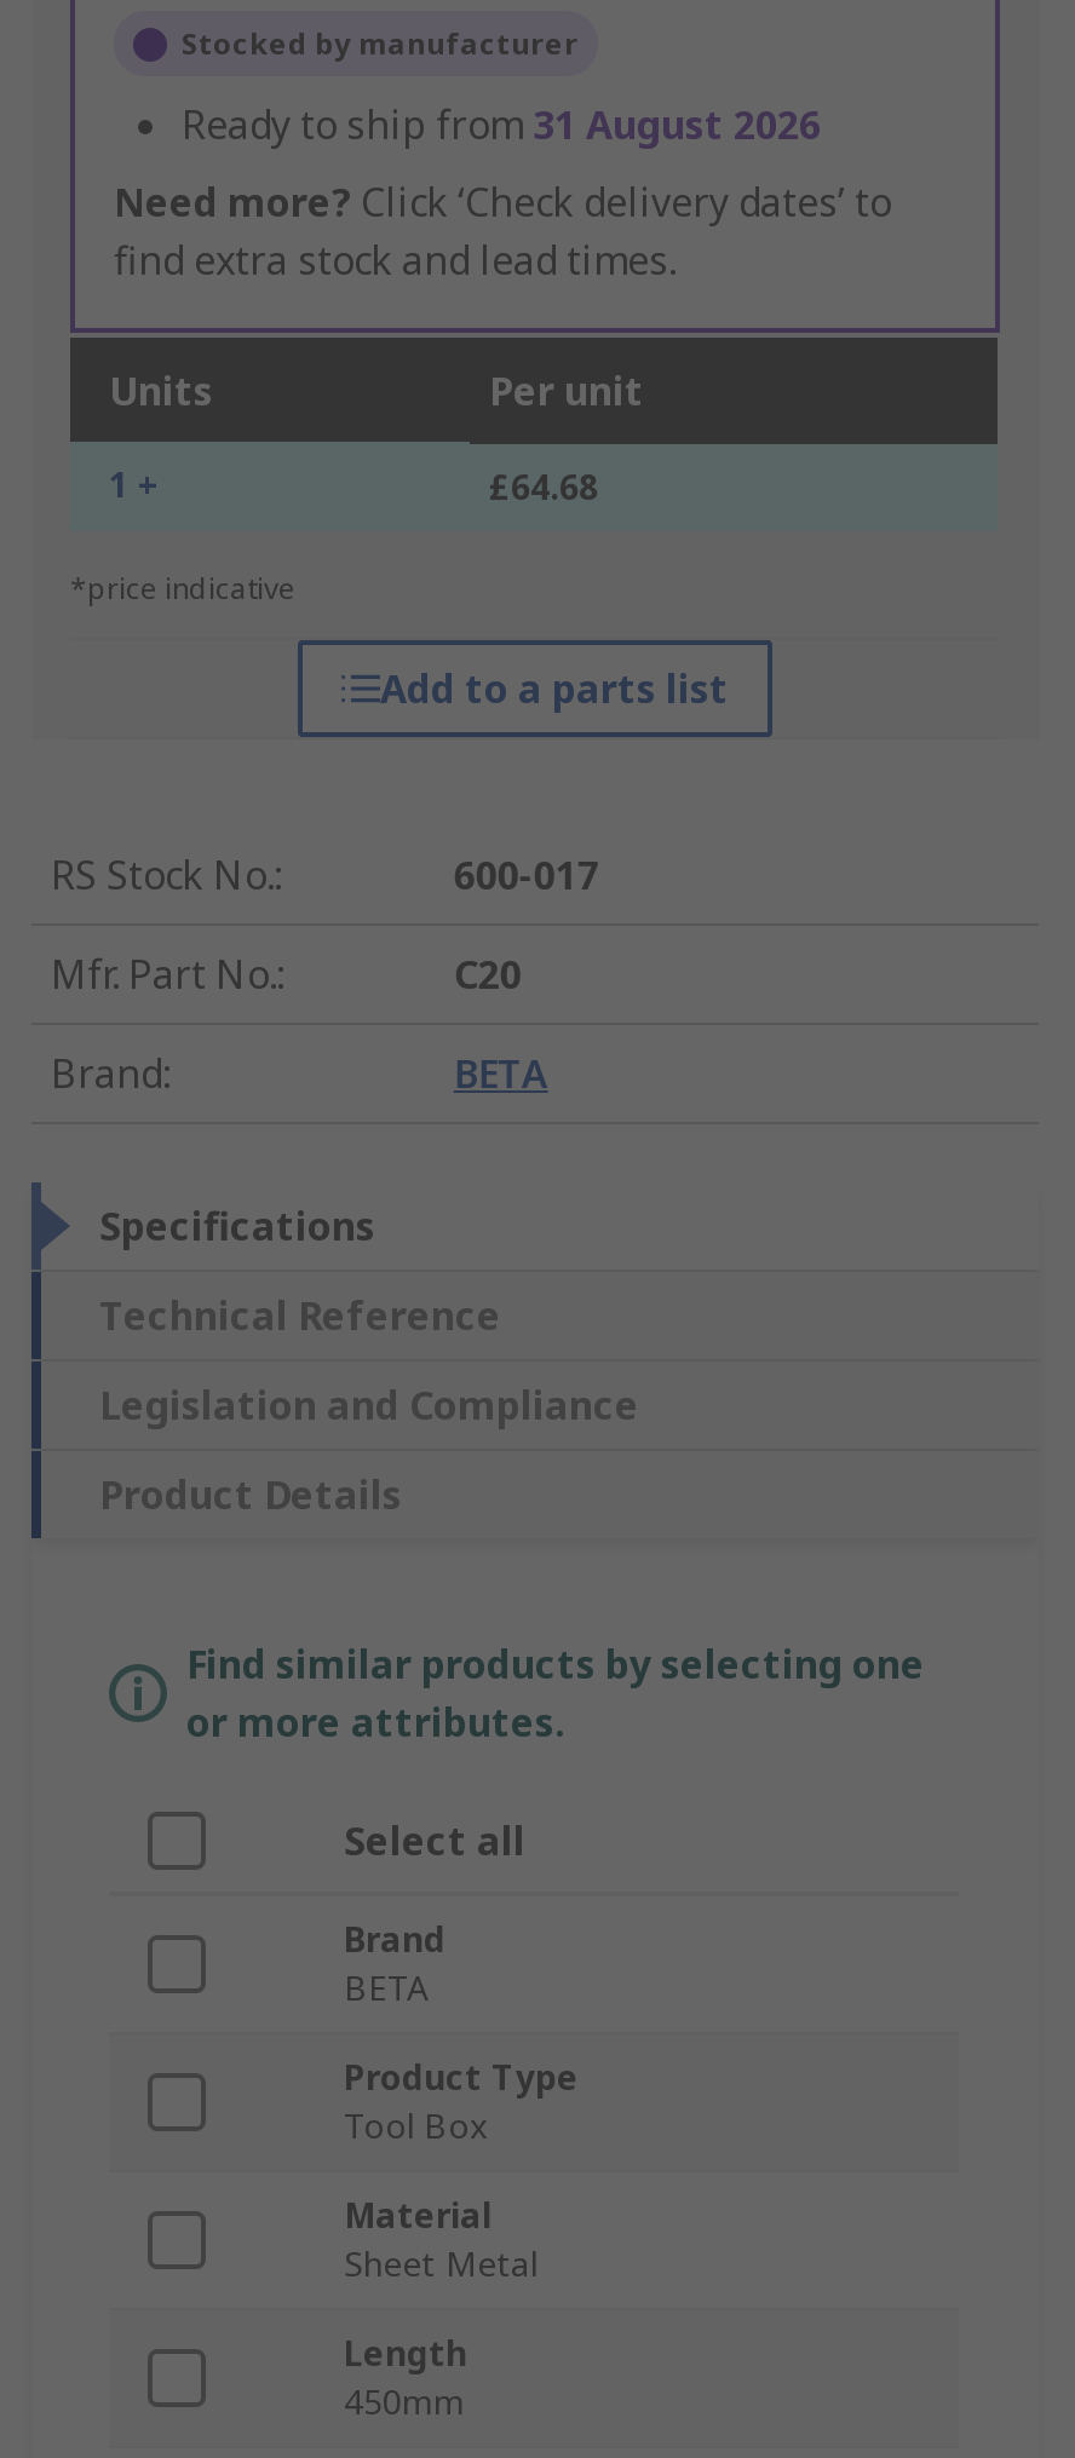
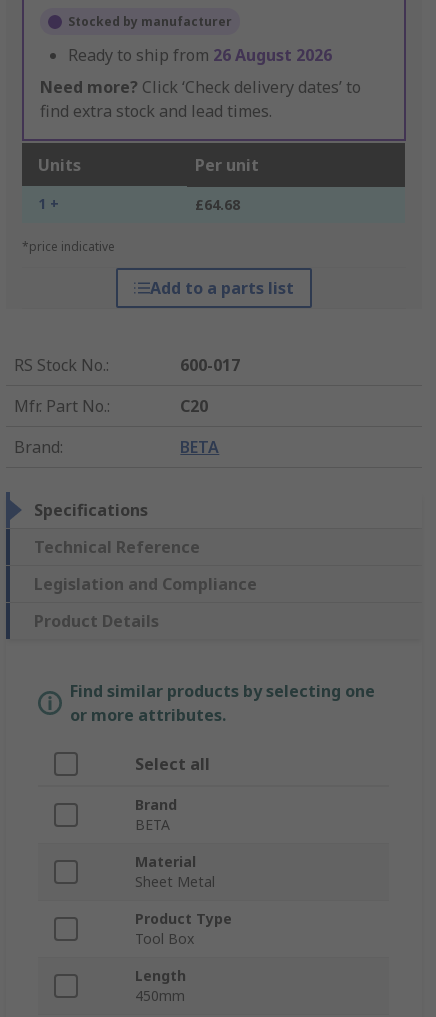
[182,99,821,152] Ready to ship from 31 August 2026 -> [68,44,332,66] Ready to ship from 26 August 2026
moved [344,2055,579,2149] -> [135,909,232,948]: Product Type | Tool Box
moved [344,2193,537,2287] -> [135,852,215,891]: Material | Sheet Metal

